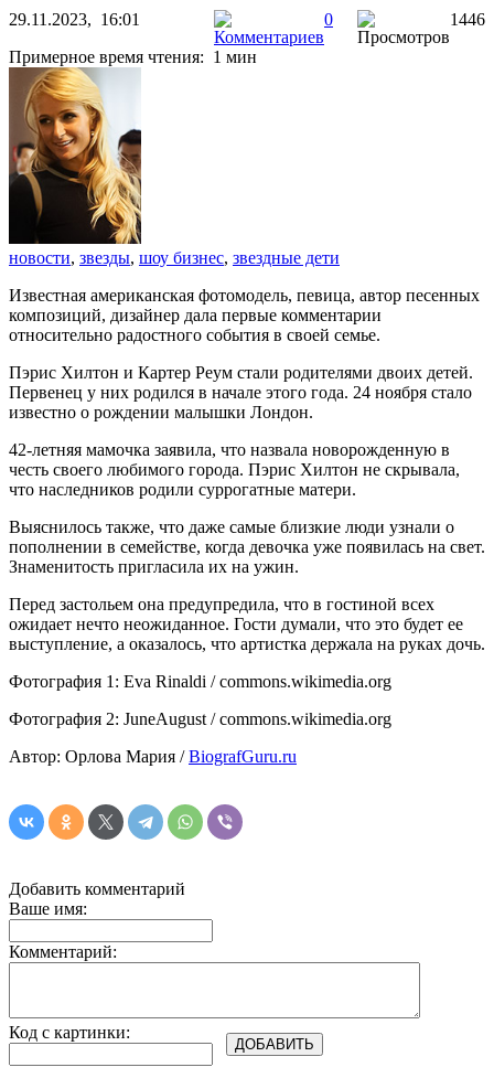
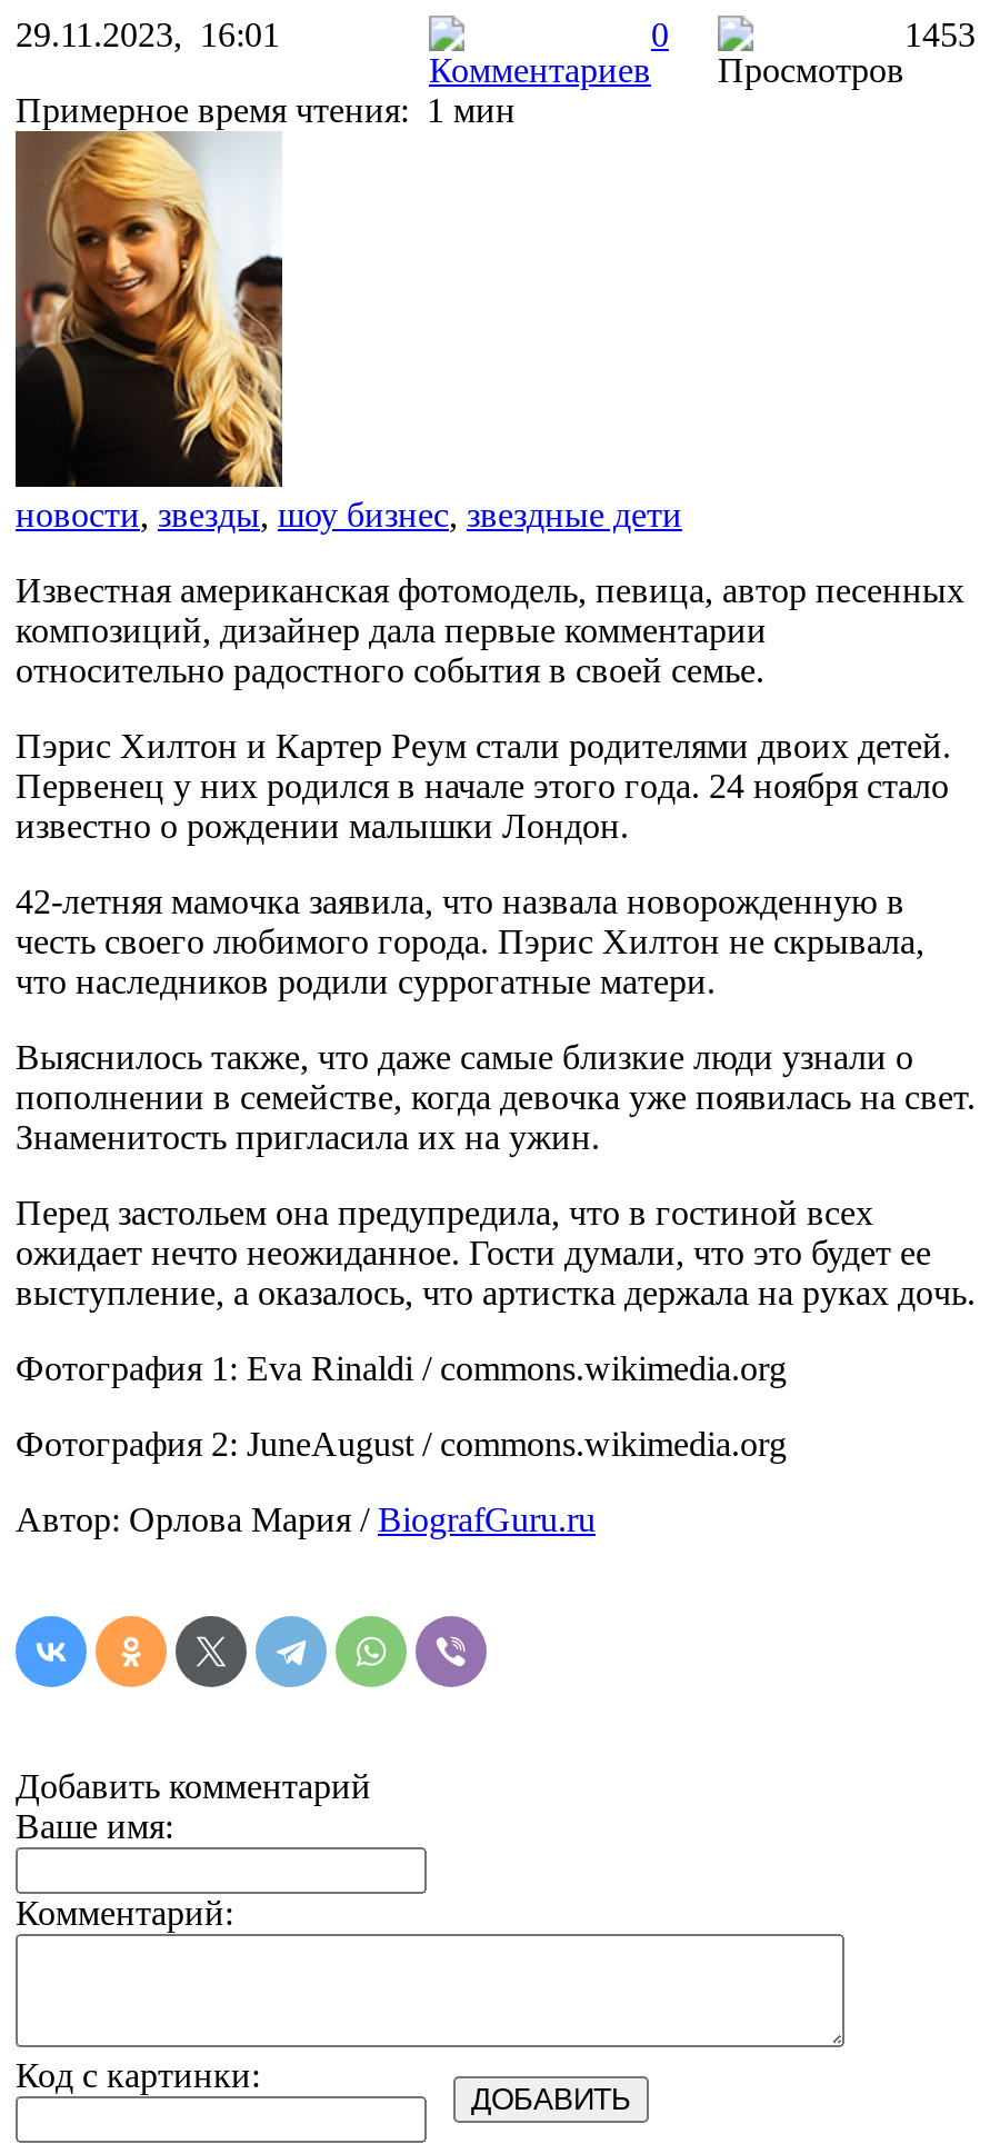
[450,10,485,29] 1446 -> [904,15,976,53] 1453

